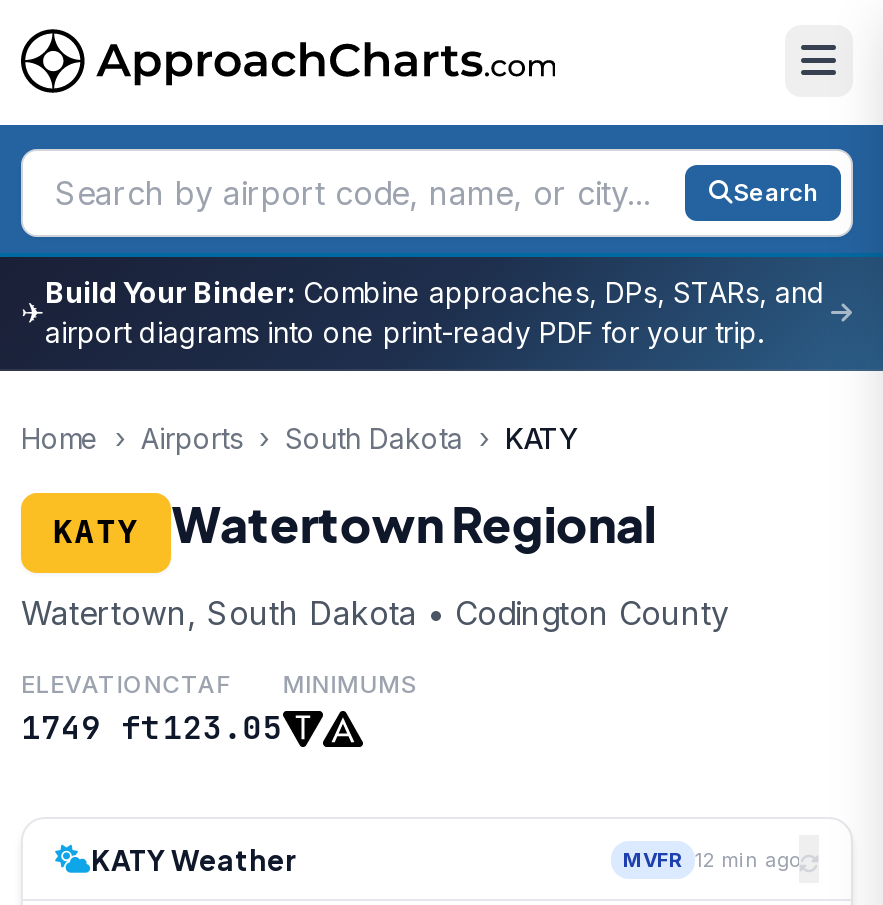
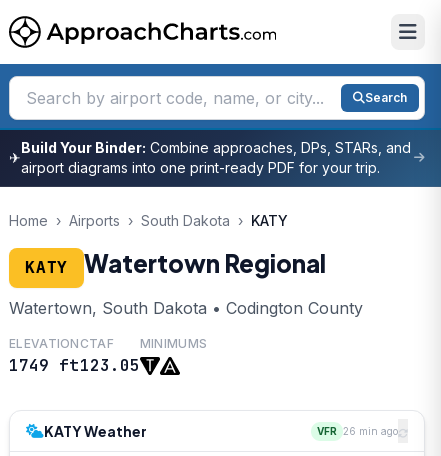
[623,846,799,870] MVFR 12 min ago -> [317,424,398,436] VFR 26 min ago

